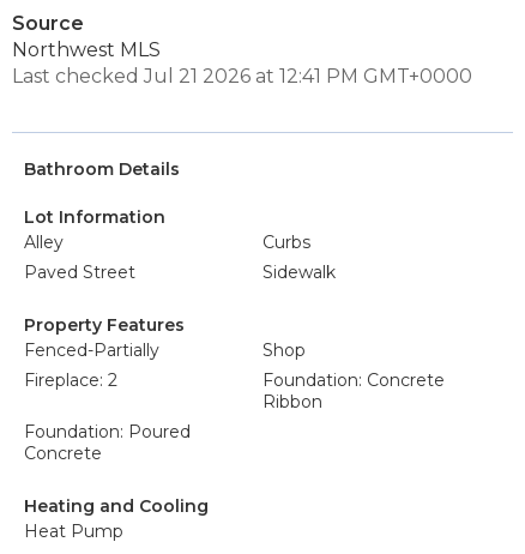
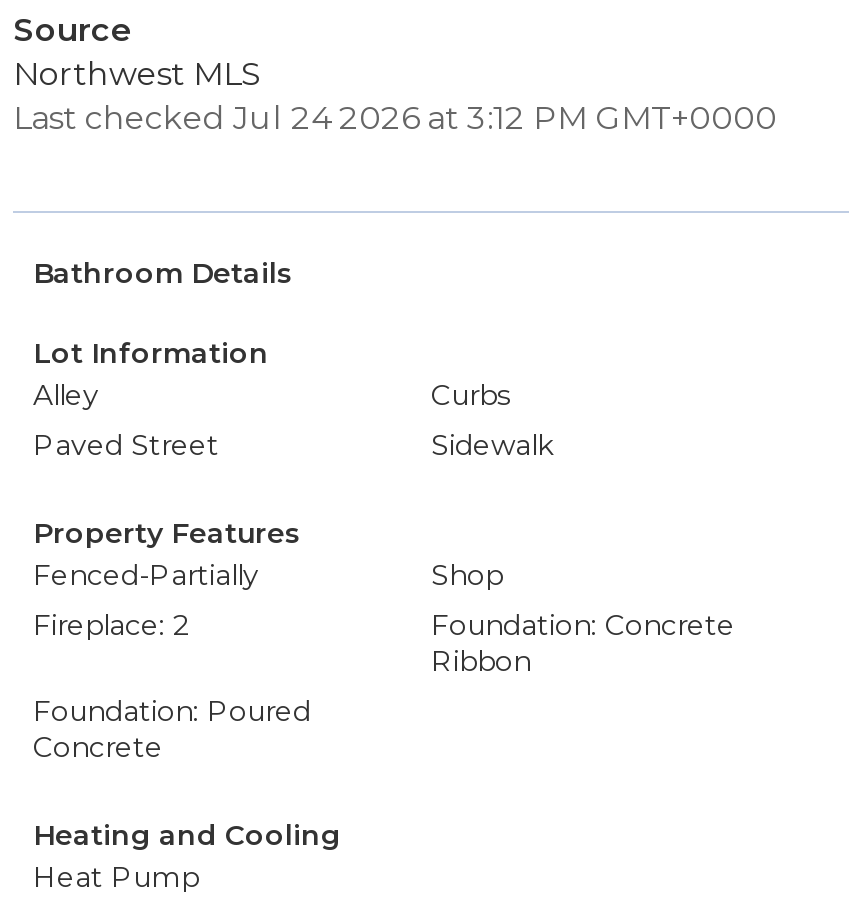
[12,65,472,88] Last checked Jul 21 2026 at 12:41 PM GMT+0000 -> [13,99,777,137] Last checked Jul 24 2026 at 3:12 PM GMT+0000

